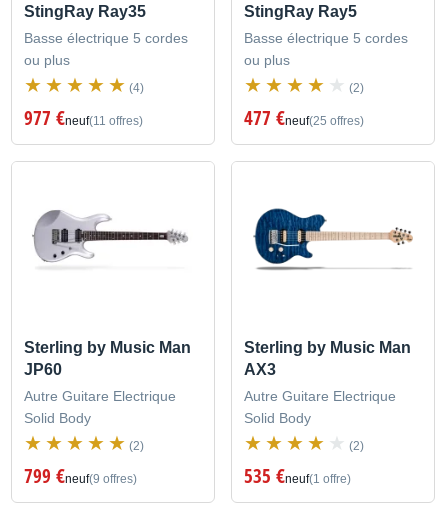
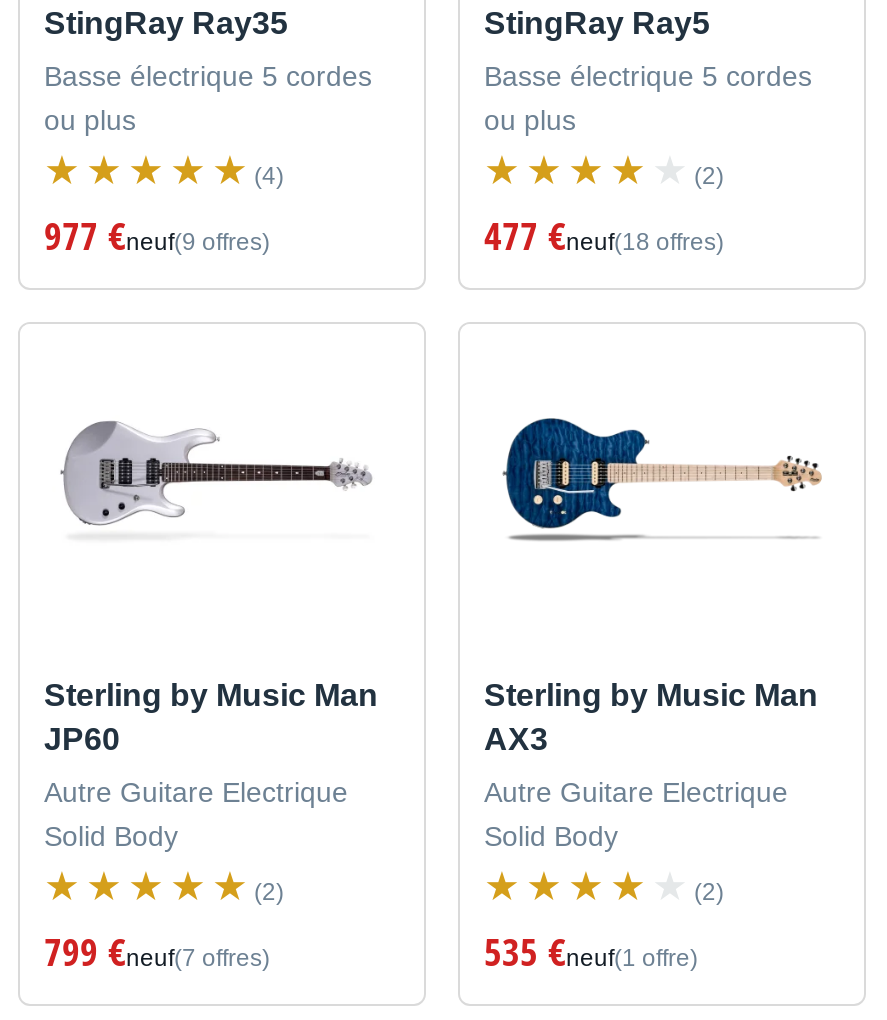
[24,104,143,130] 977 €neuf(11 offres) -> [44,209,270,261] 977 €neuf(9 offres)
[244,104,364,130] 477 €neuf(25 offres) -> [484,209,724,261] 477 €neuf(18 offres)
[24,463,137,489] 799 €neuf(9 offres) -> [44,926,270,978] 799 €neuf(7 offres)

